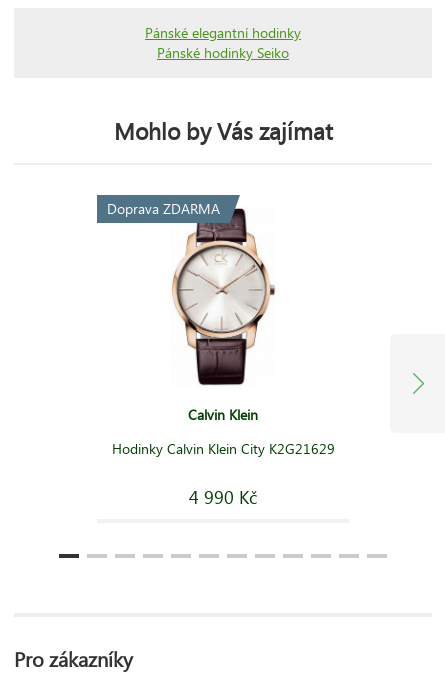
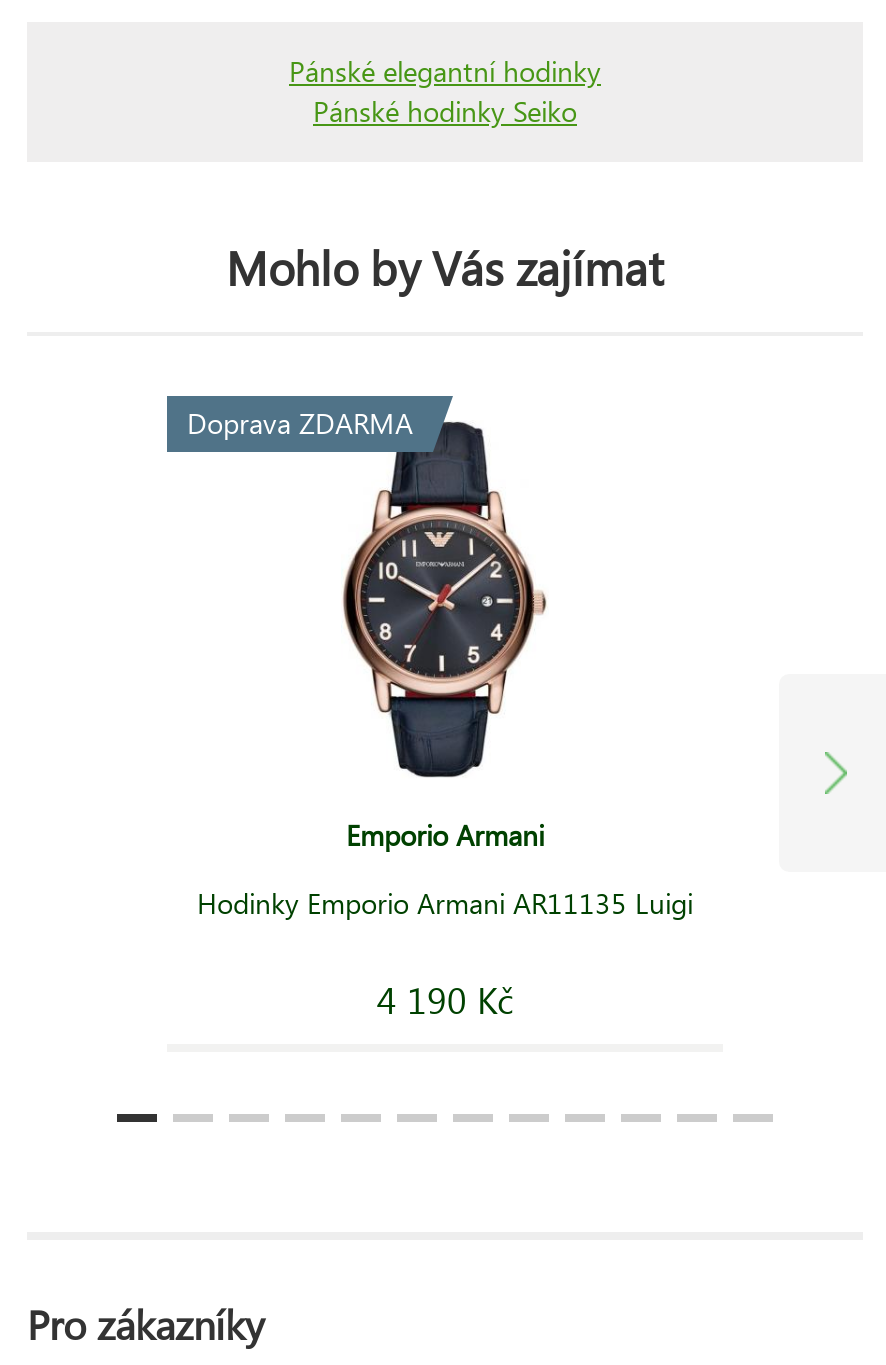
[172,194,276,424] [image] | Calvin Klein -> [343,396,549,853] [image] | Emporio Armani
[111,439,334,458] Hodinky Calvin Klein City K2G21629 -> [197,883,693,921] Hodinky Emporio Armani AR11135 Luigi
[189,484,257,509] 4 990 Kč -> [377,973,513,1023] 4 190 Kč

